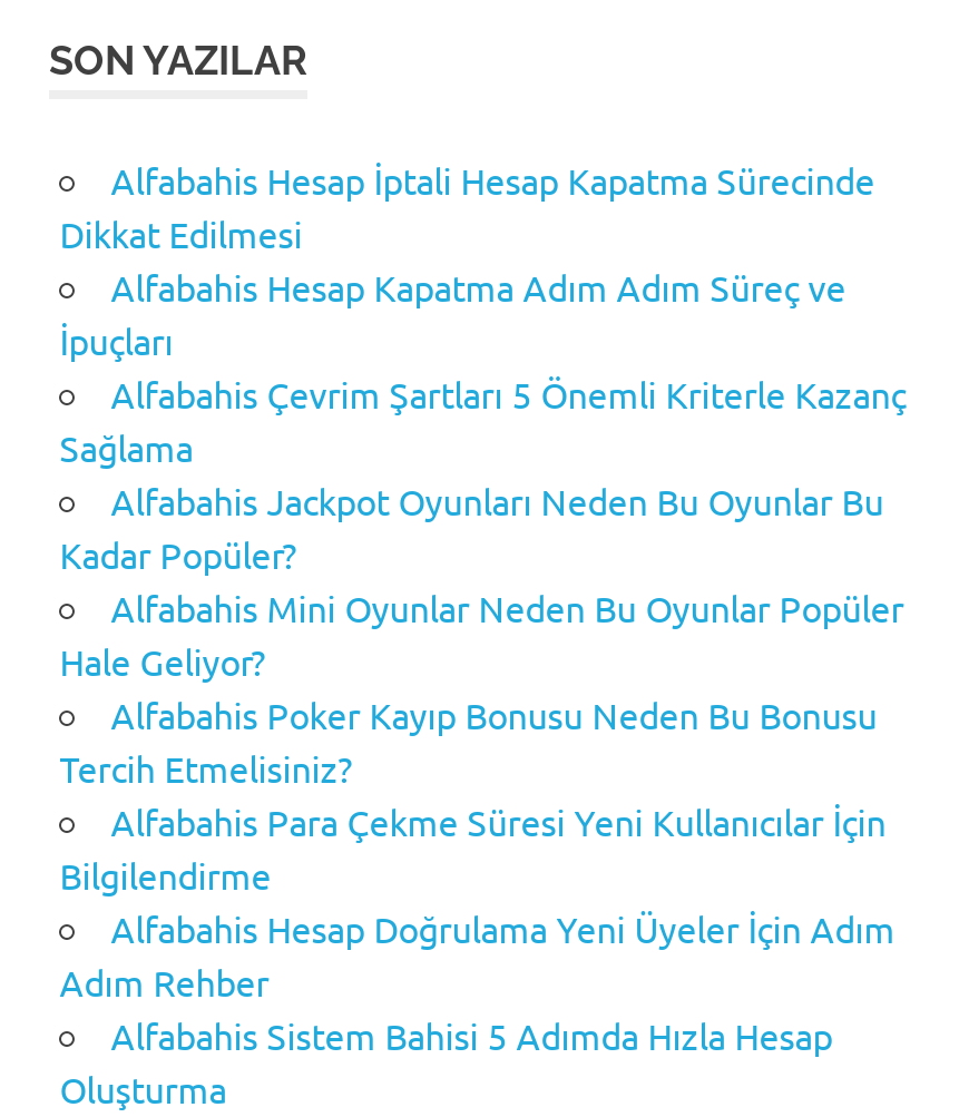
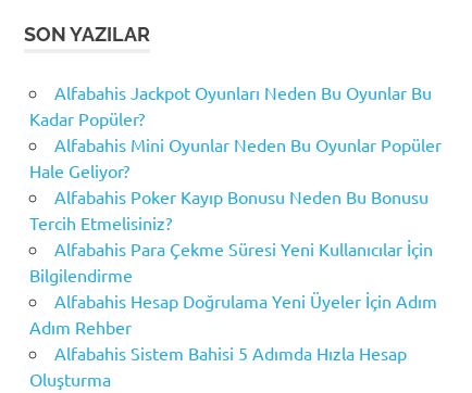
[60,158,906,470] Alfabahis Hesap İptali Hesap Kapatma Sürecinde | Dikkat Edilmesi | Alfabahis Hesap Kapatma Adım Adım Süreç ve | İpuçları | Alfabahis Çevrim Şartları 5 Önemli Kriterle Kazanç | Sağlama -> none

